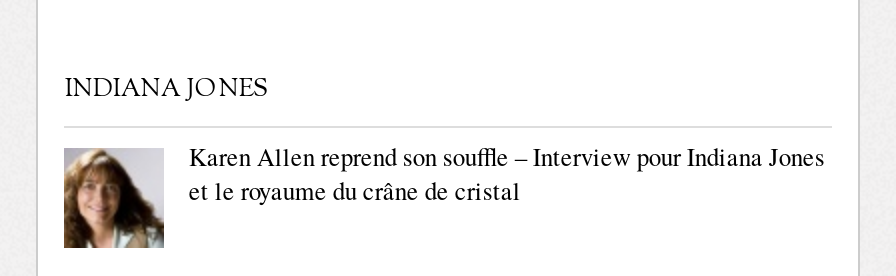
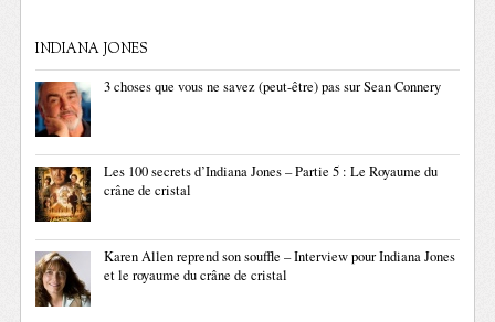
none -> [34,78,441,138] [image] | 3 choses que vous ne savez (peut-être) pas sur Sean Connery
none -> [34,163,438,223] [image] | Les 100 secrets d’Indiana Jones – Partie 5 : Le Royaume du | crâne de cristal

